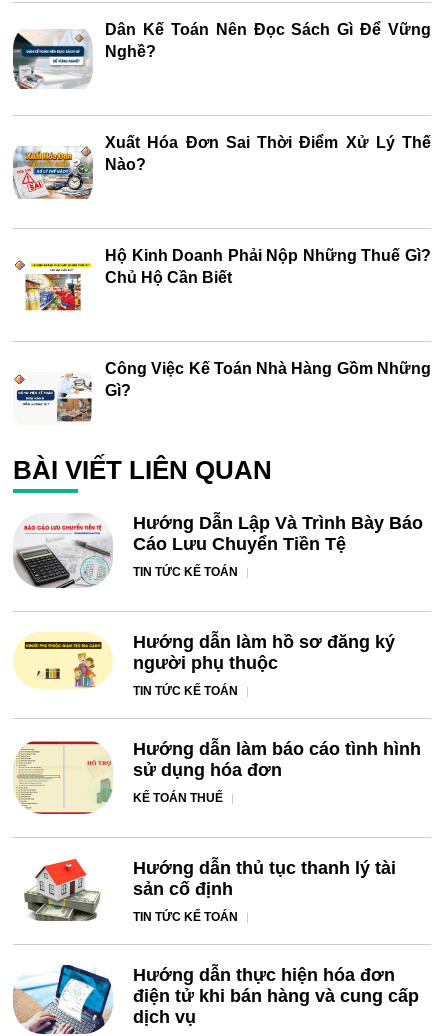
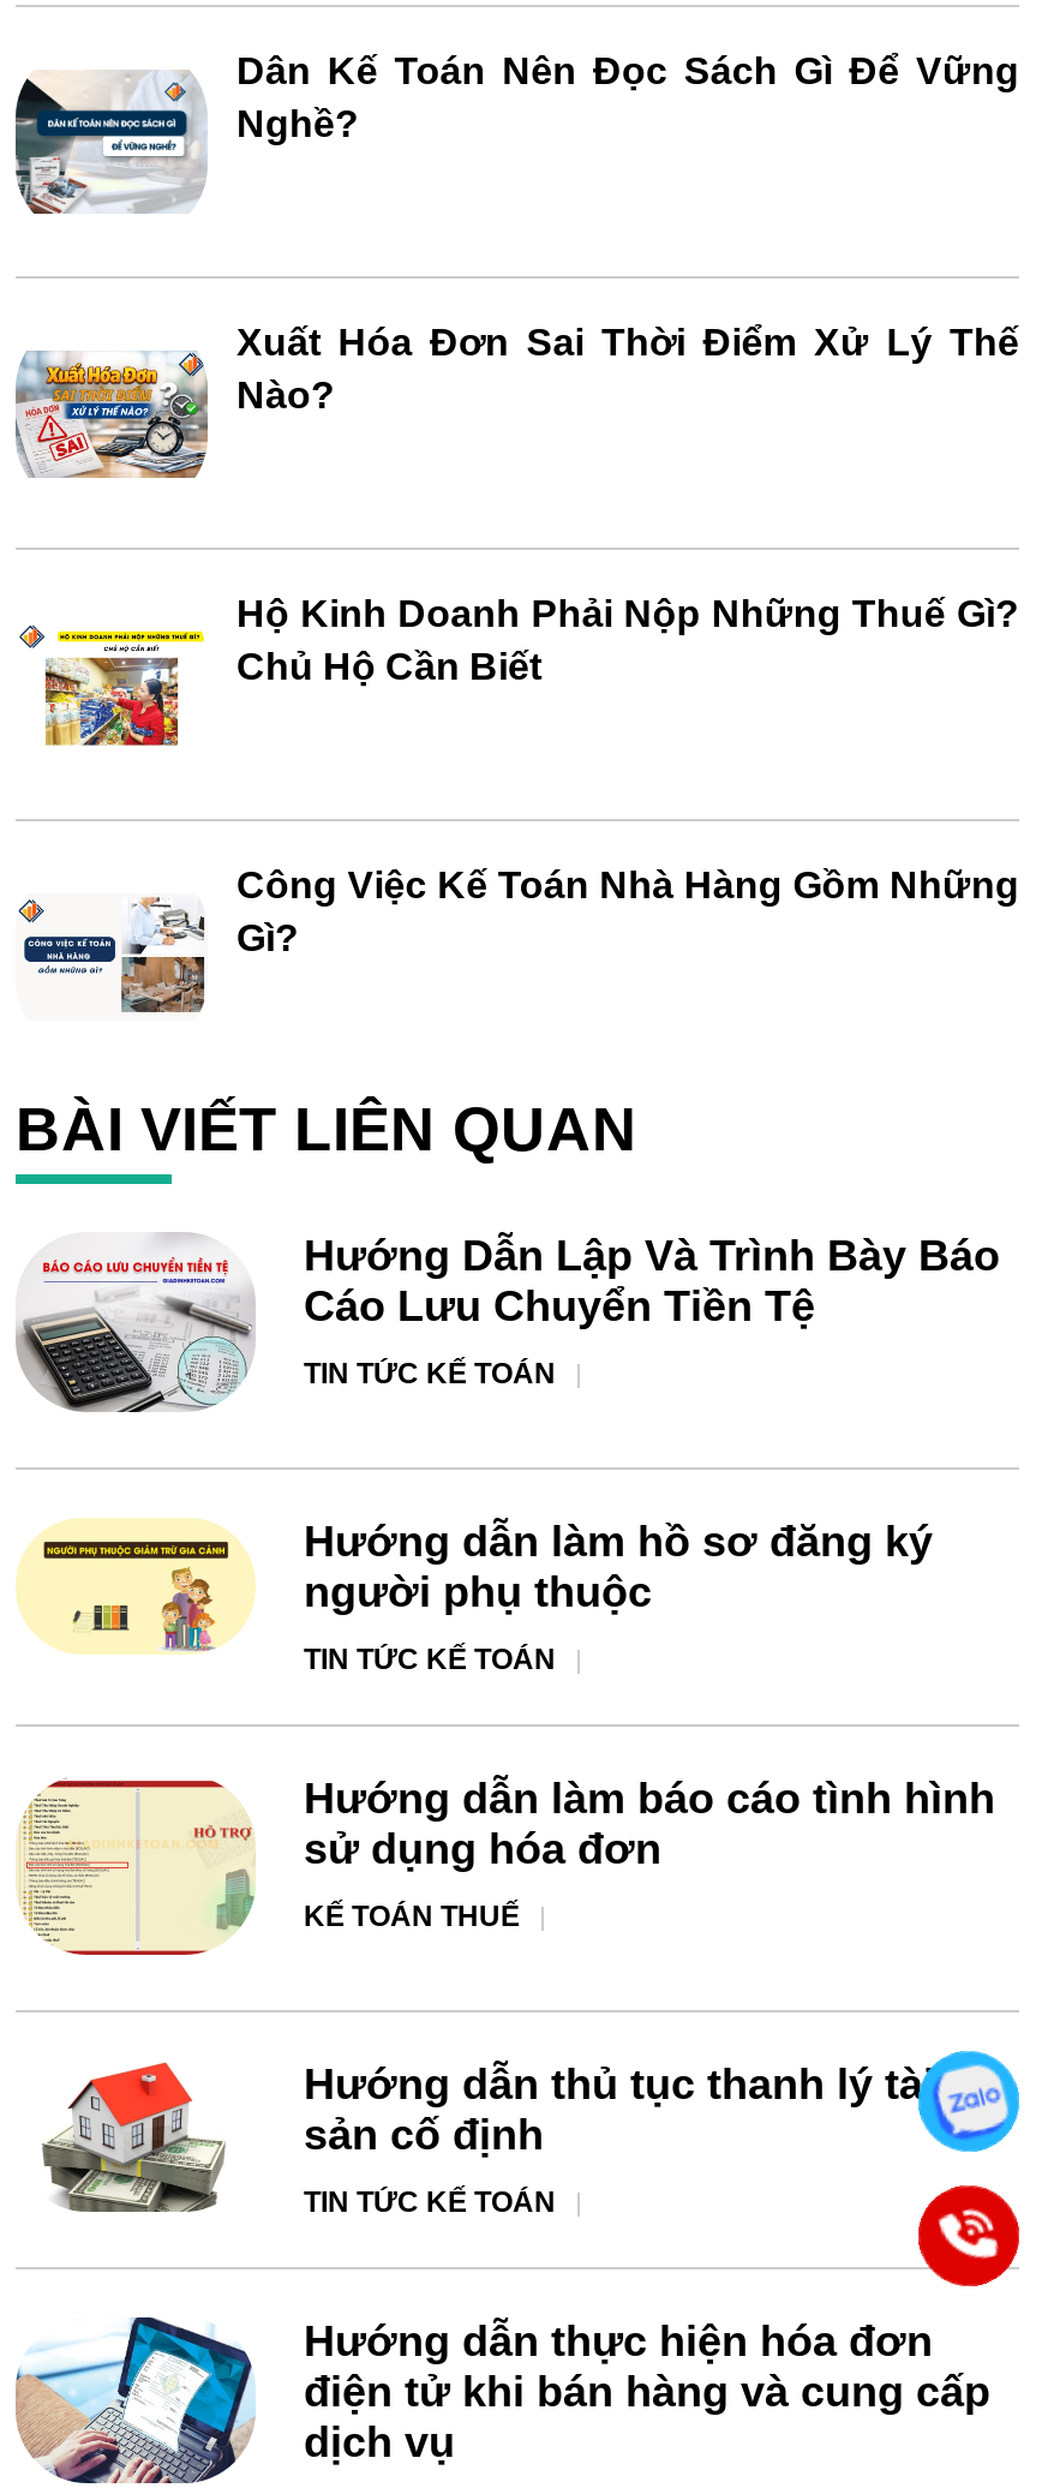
none -> [918,2049,1022,2154] [image]
none -> [916,2183,1022,2289] [image]

